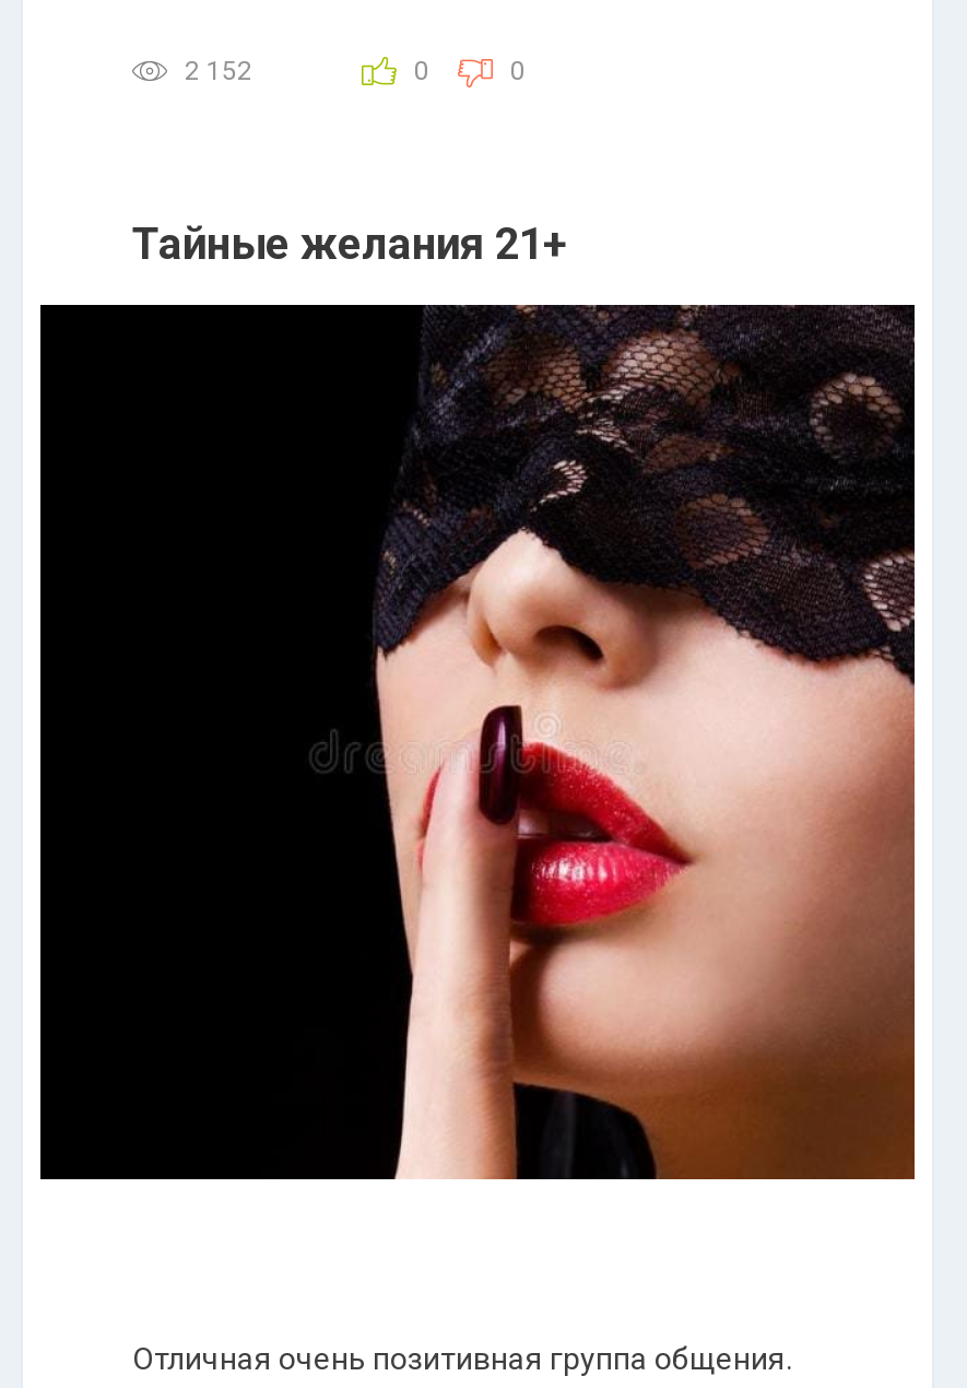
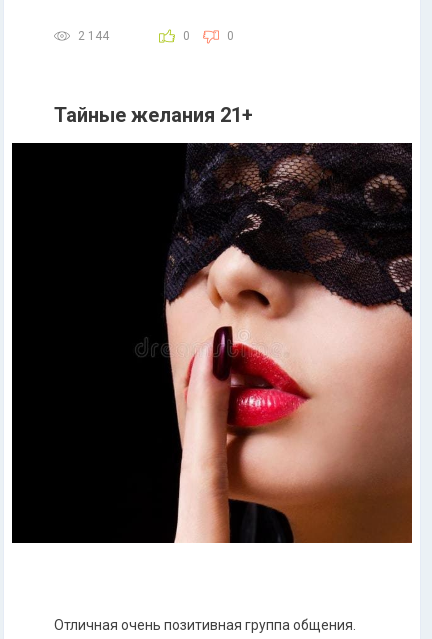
[185,56,252,86] 2 152 -> [78,29,109,43] 2 144

